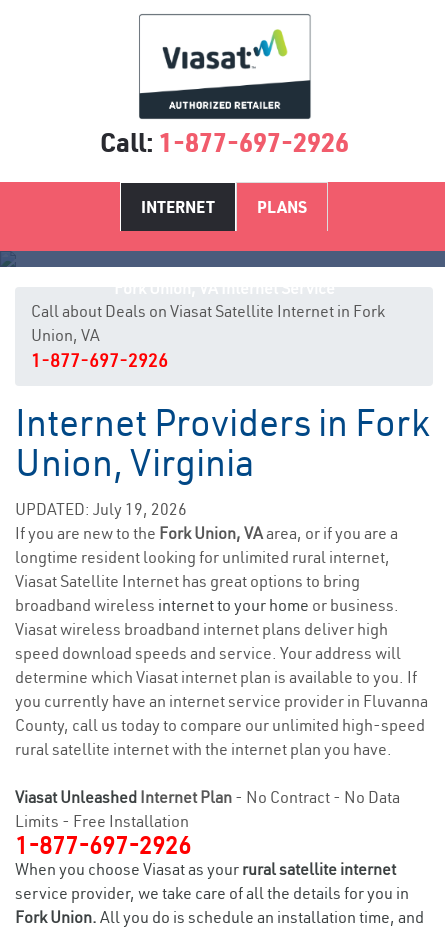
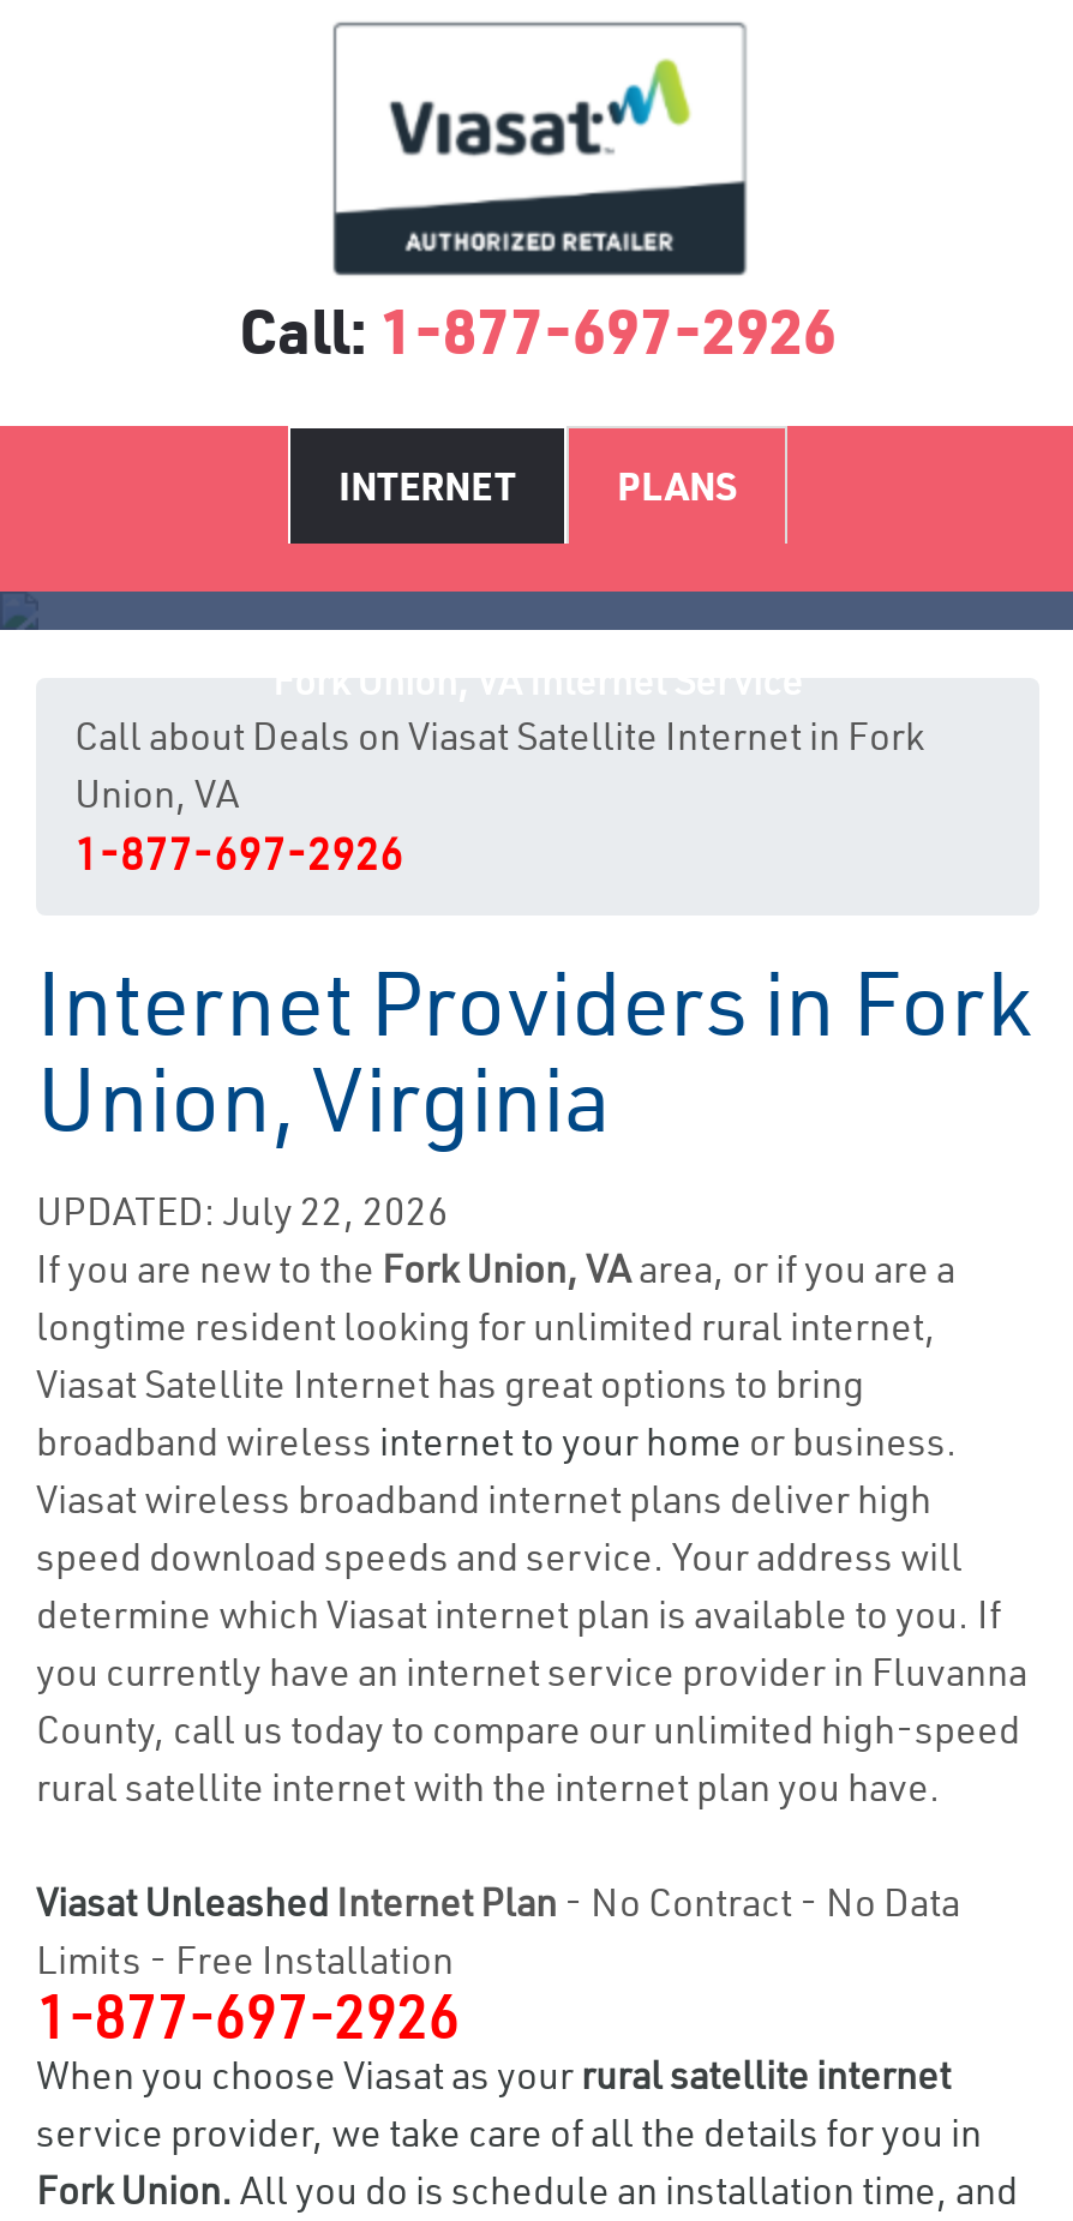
[15,499,187,519] UPDATED: July 19, 2026 -> [36,1187,449,1235] UPDATED: July 22, 2026

